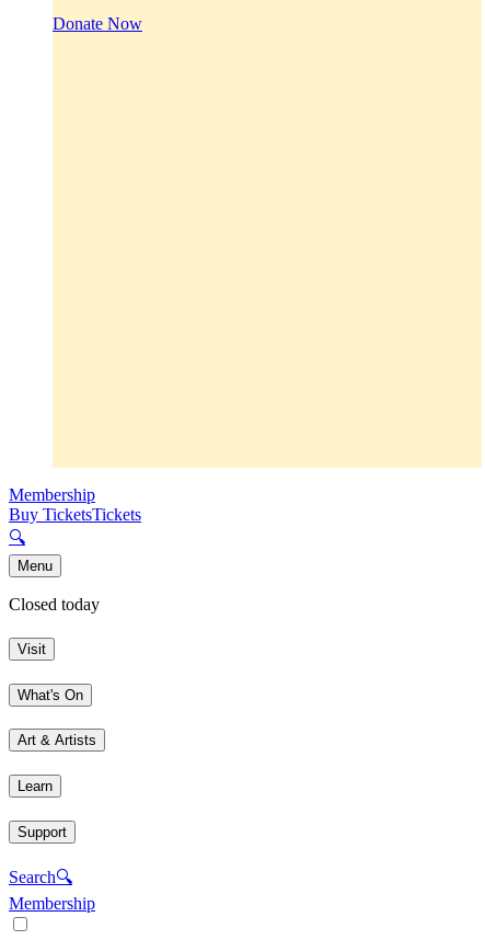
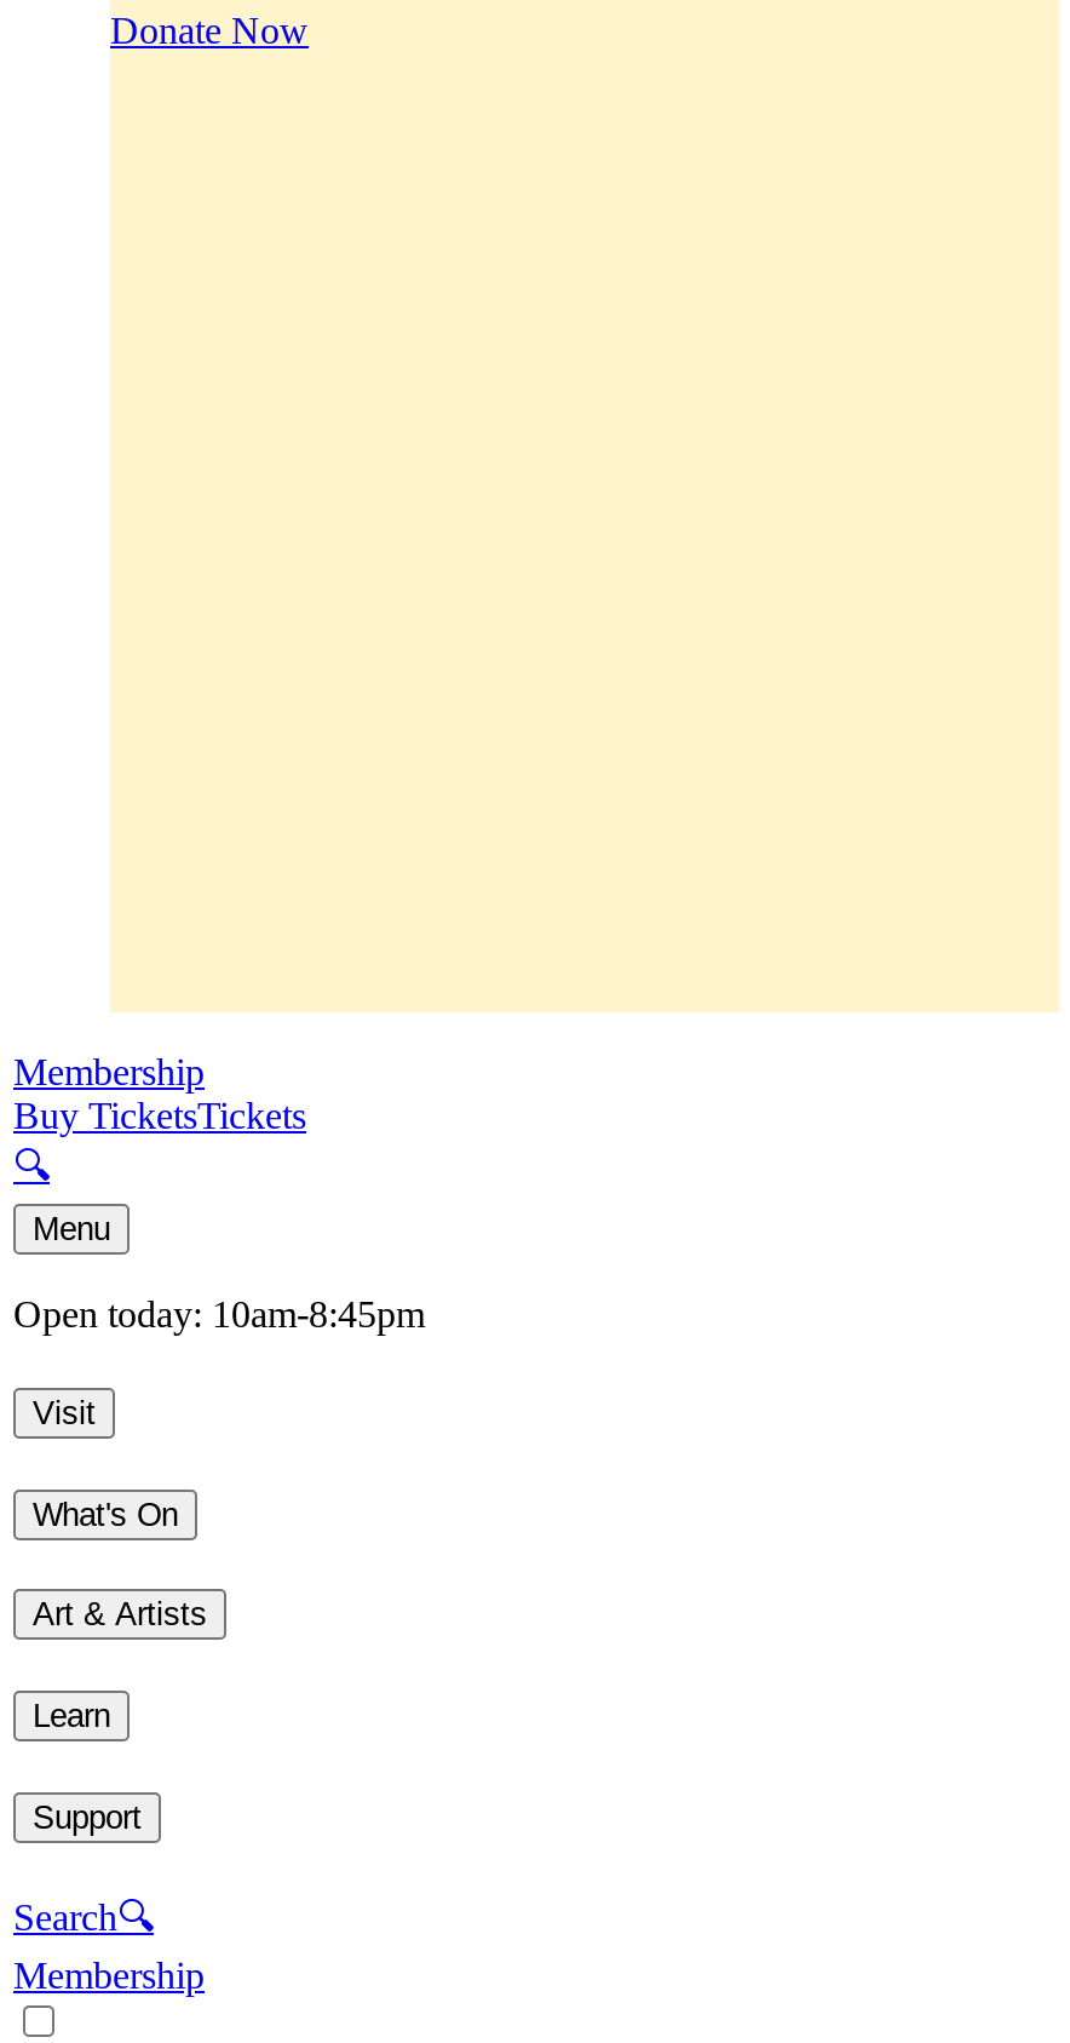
[9,595,100,614] Closed today -> [13,1294,425,1335] Open today: 10am-8:45pm

